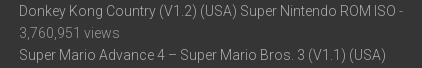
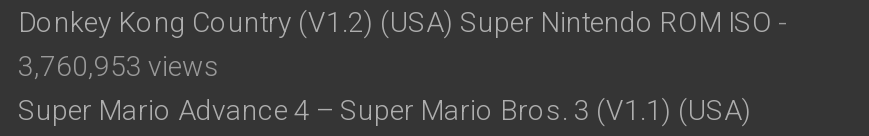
[19,25,120,41] 3,760,951 views -> [18,50,220,82] 3,760,953 views

